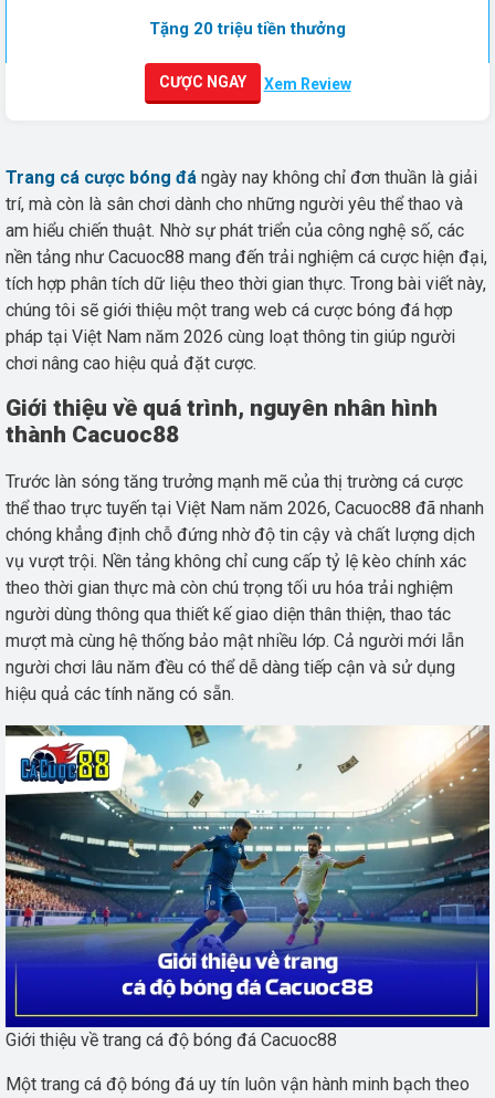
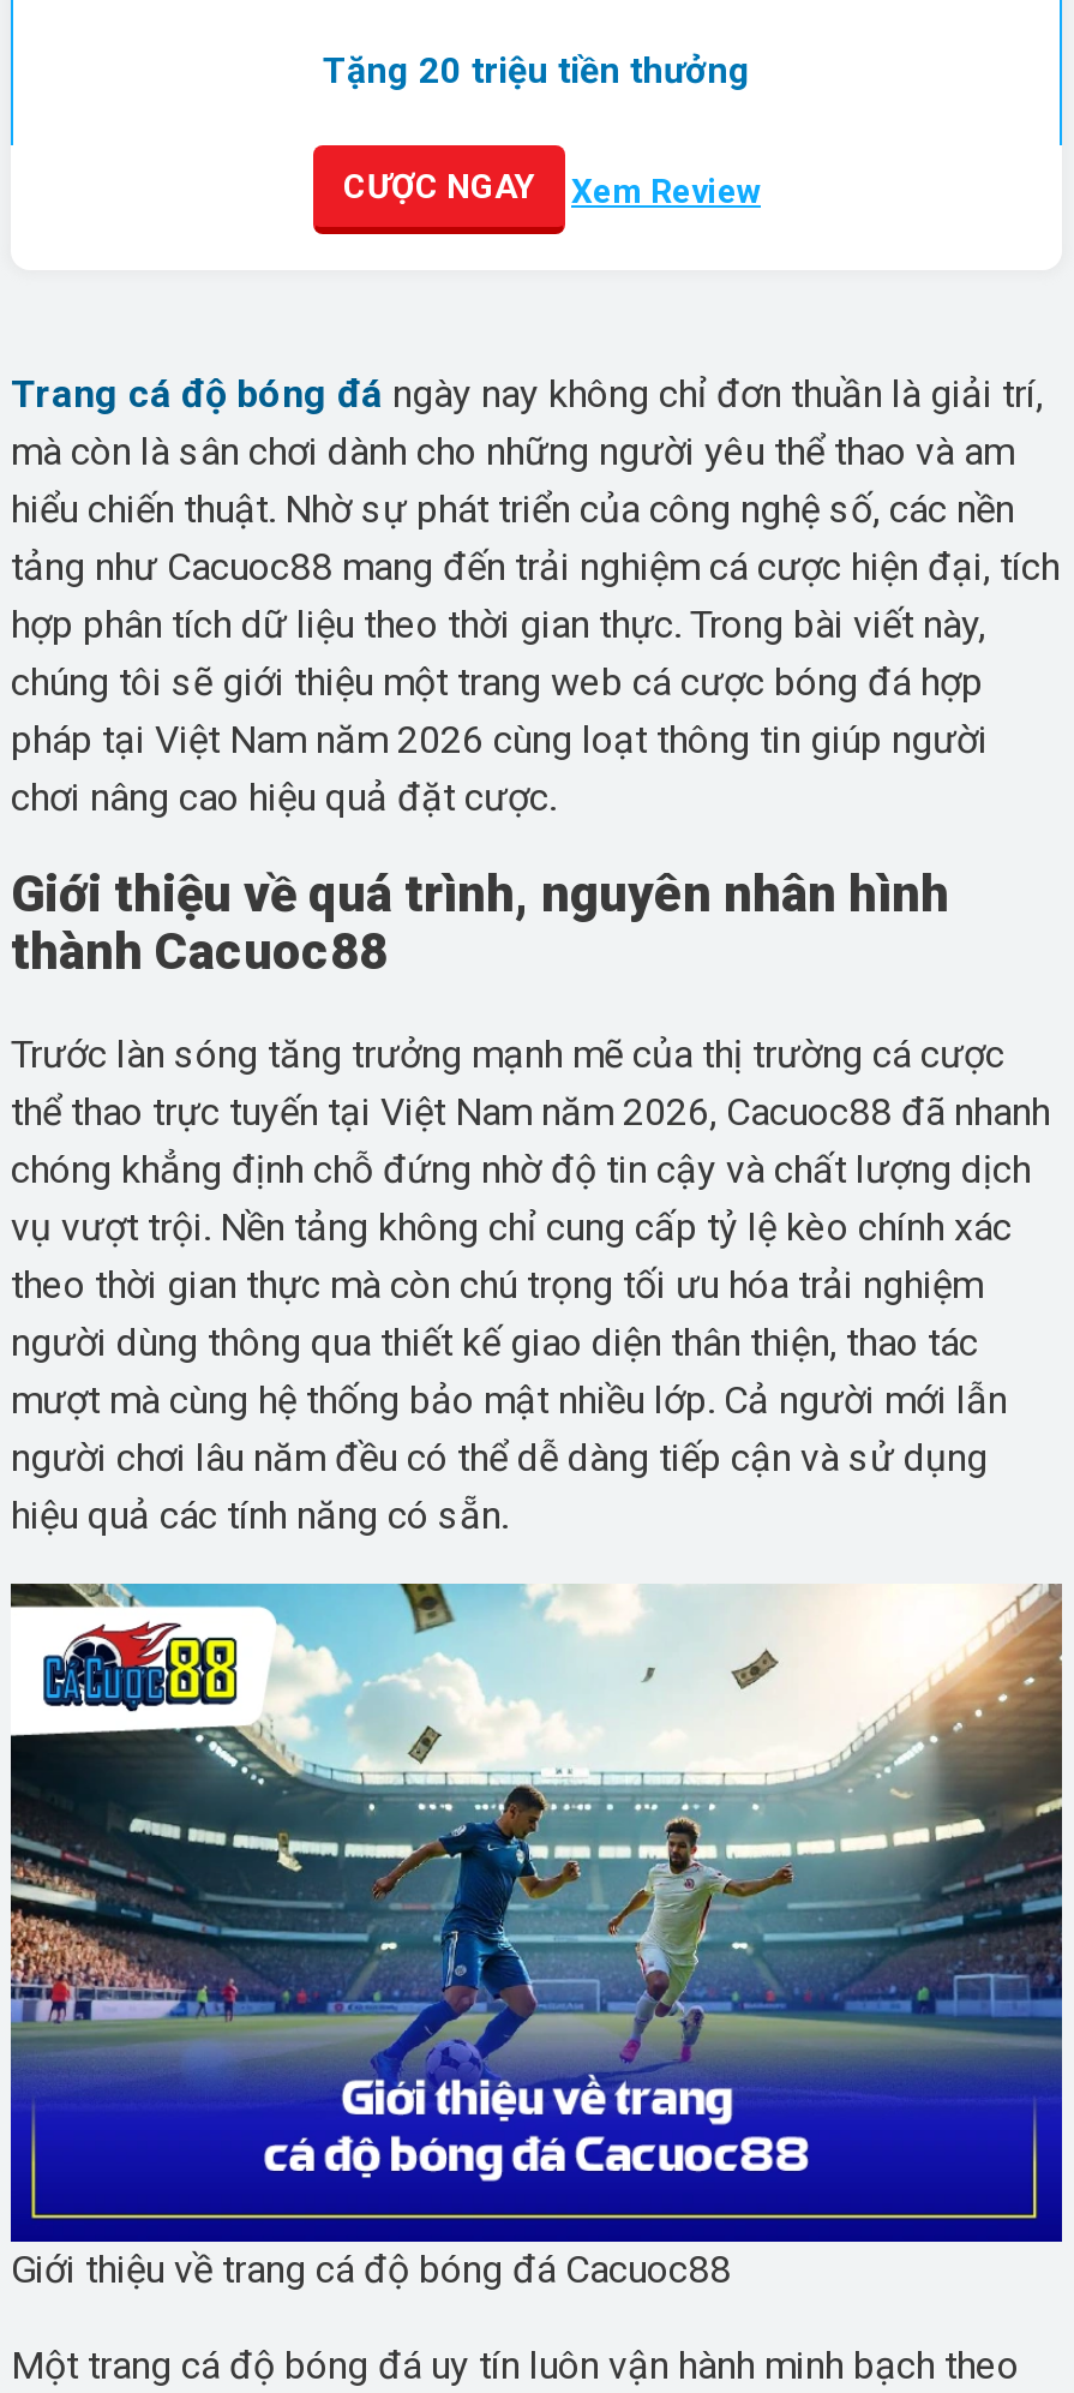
[6,166,487,294] Trang cá cược bóng đá ngày nay không chỉ đơn thuần là giải | trí, mà còn là sân chơi dành cho những người yêu thể thao và | am hiểu chiến thuật. Nhờ sự phát triển của công nghệ số, các | nền tảng như Cacuoc88 mang đến trải nghiệm cá cược hiện đại, | tích hợp phân tích dữ liệu theo thời gian thực. Trong bài viết này, -> [11,370,1060,646] Trang cá độ bóng đá ngày nay không chỉ đơn thuần là giải trí, | mà còn là sân chơi dành cho những người yêu thể thao và am | hiểu chiến thuật. Nhờ sự phát triển của công nghệ số, các nền | tảng như Cacuoc88 mang đến trải nghiệm cá cược hiện đại, tích | hợp phân tích dữ liệu theo thời gian thực. Trong bài viết này,

